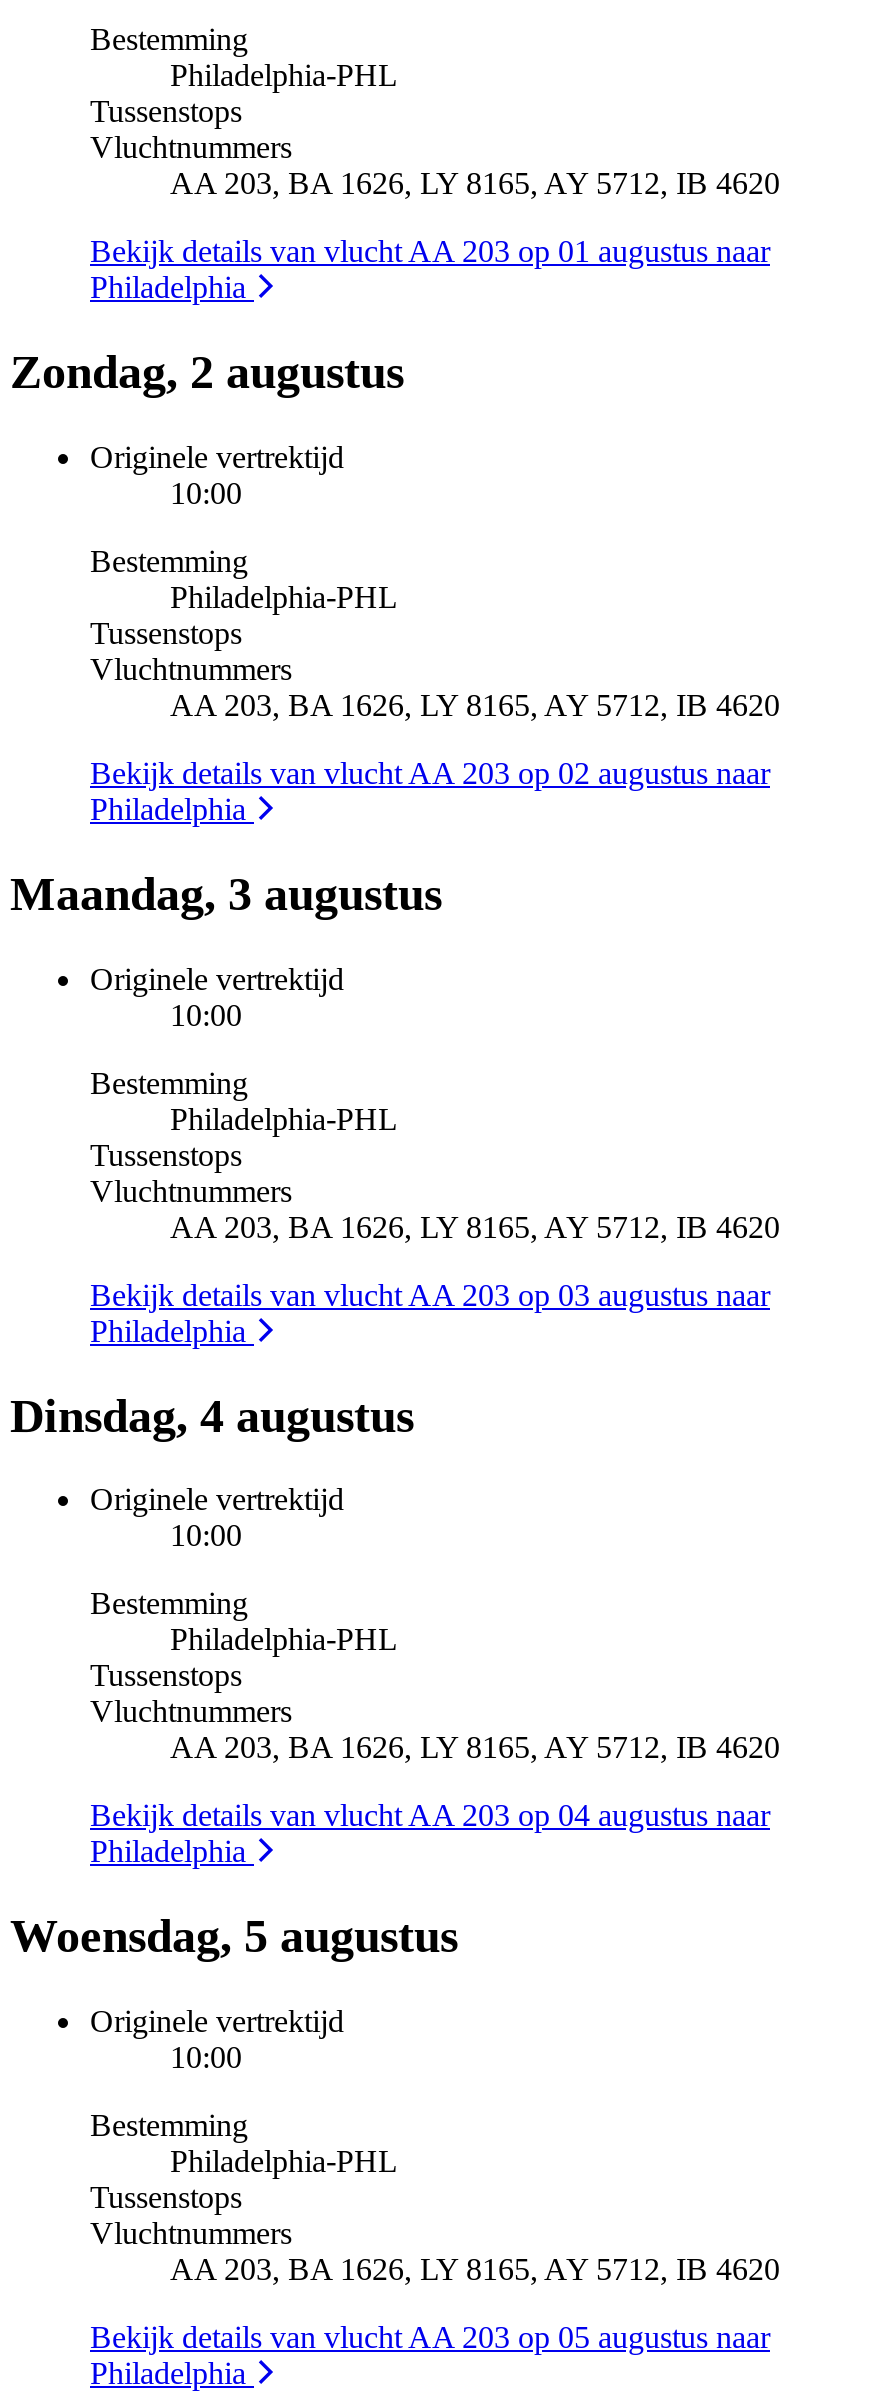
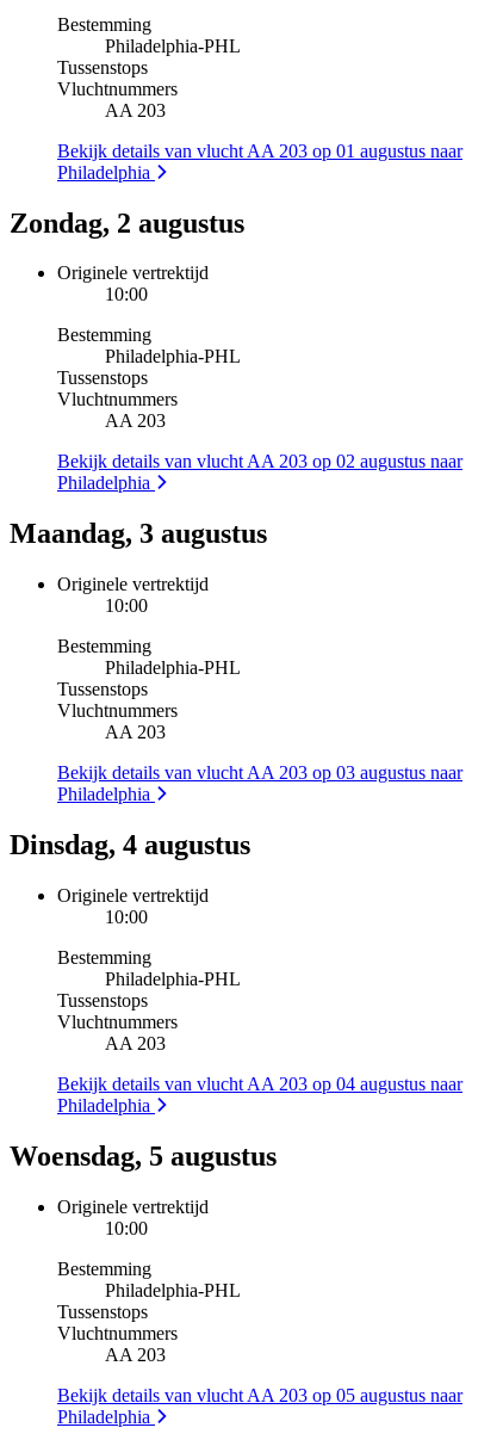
[170,166,780,200] AA 203, BA 1626, LY 8165, AY 5712, IB 4620 -> [105,100,166,120] AA 203
[170,688,780,722] AA 203, BA 1626, LY 8165, AY 5712, IB 4620 -> [105,411,166,431] AA 203
[170,1210,780,1244] AA 203, BA 1626, LY 8165, AY 5712, IB 4620 -> [105,722,166,742] AA 203
[170,1731,780,1765] AA 203, BA 1626, LY 8165, AY 5712, IB 4620 -> [105,1033,166,1054] AA 203
[170,2253,780,2287] AA 203, BA 1626, LY 8165, AY 5712, IB 4620 -> [105,1344,166,1365] AA 203

